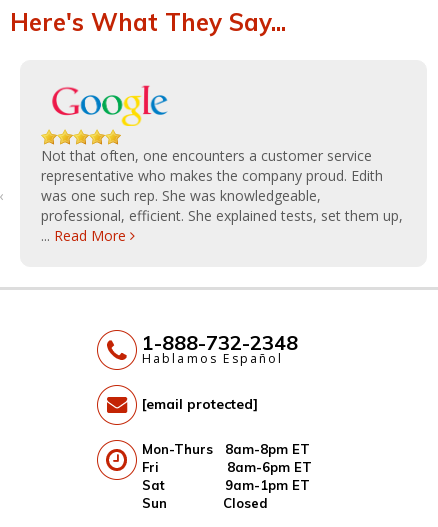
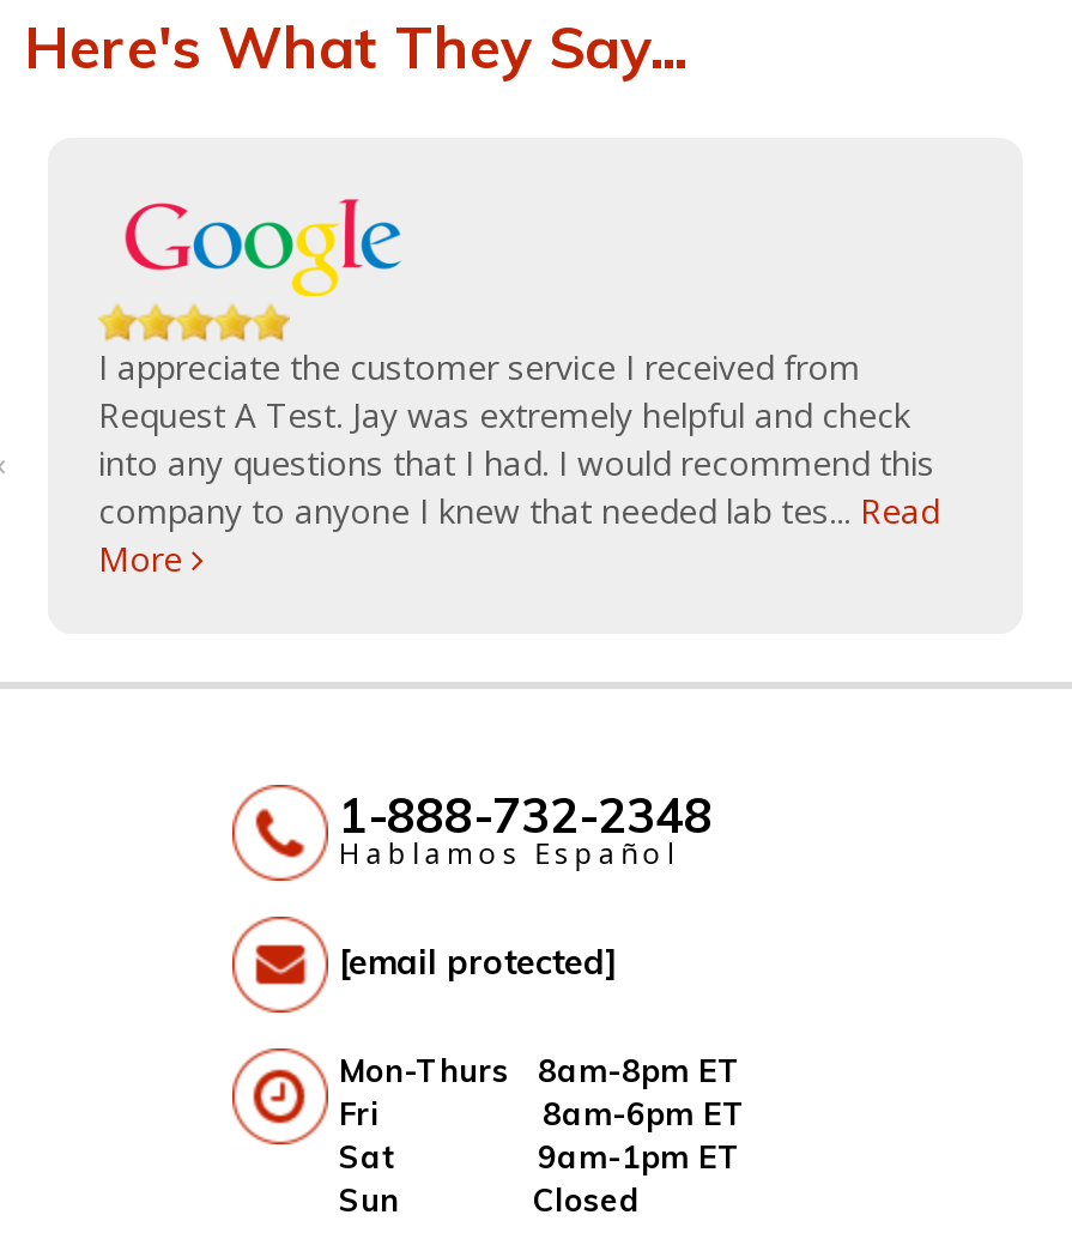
[41,146,403,245] Not that often, one encounters a customer service | representative who makes the company proud. Edith | was one such rep. She was knowledgeable, | professional, efficient. She explained tests, set them up, | ... Read More -> [98,344,939,581] I appreciate the customer service I received from | Request A Test. Jay was extremely helpful and check | into any questions that I had. I would recommend this | company to anyone I knew that needed lab tes... Read | More

